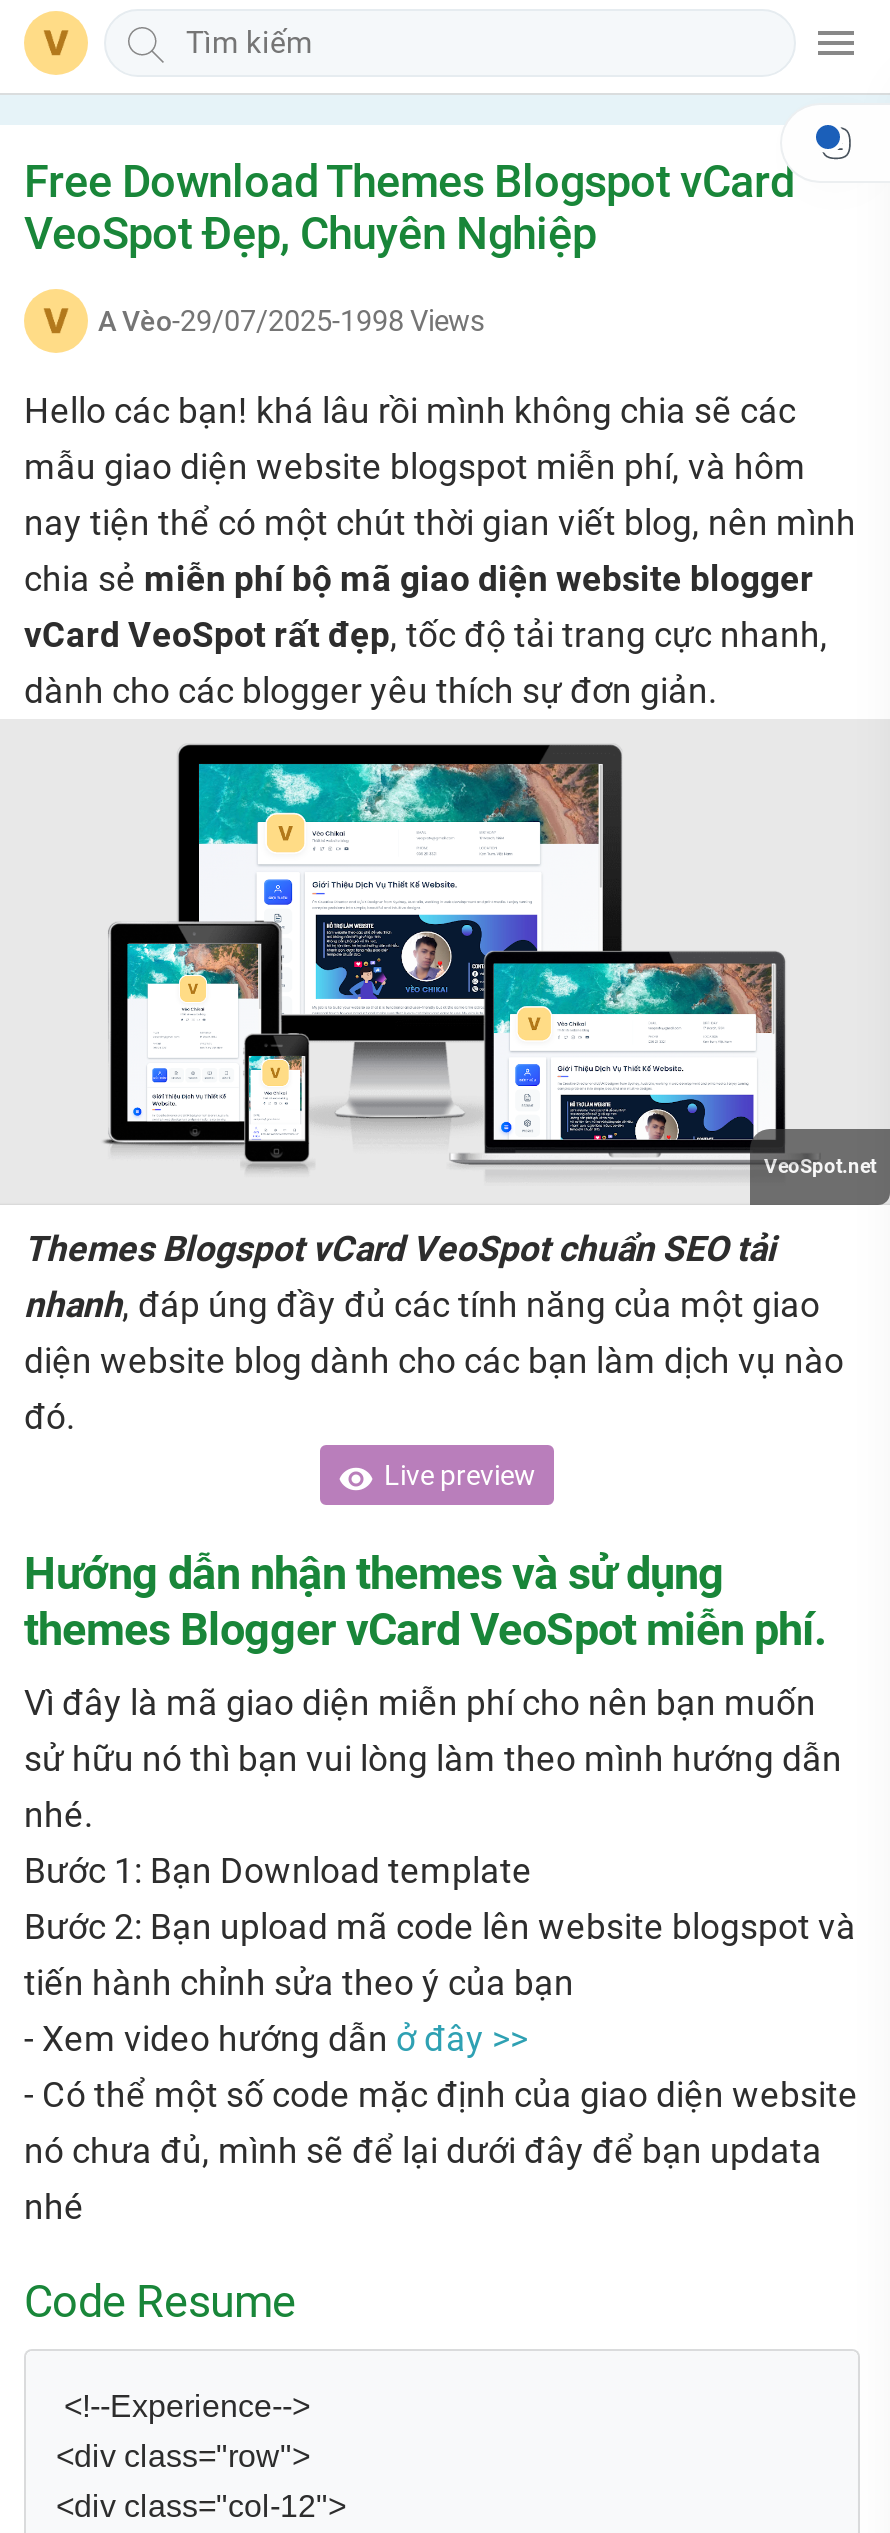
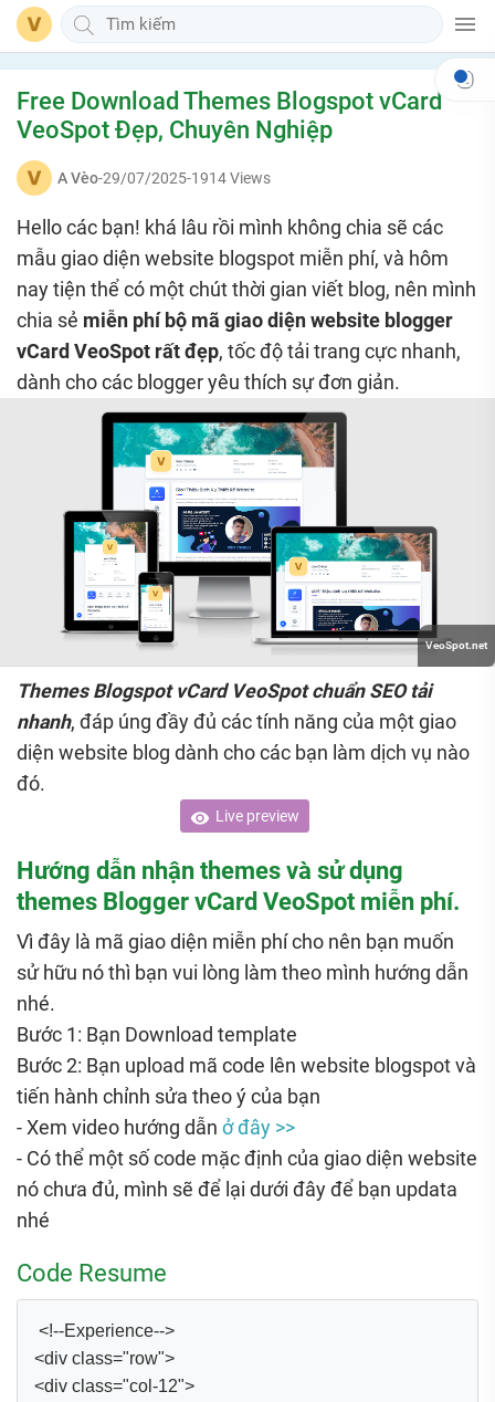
[98,304,484,338] A Vèo-29/07/2025-1998 Views -> [57,169,271,187] A Vèo-29/07/2025-1914 Views

